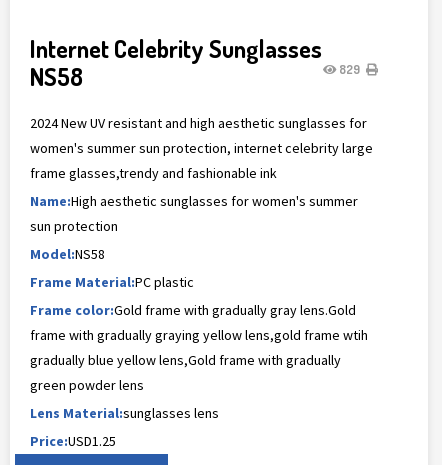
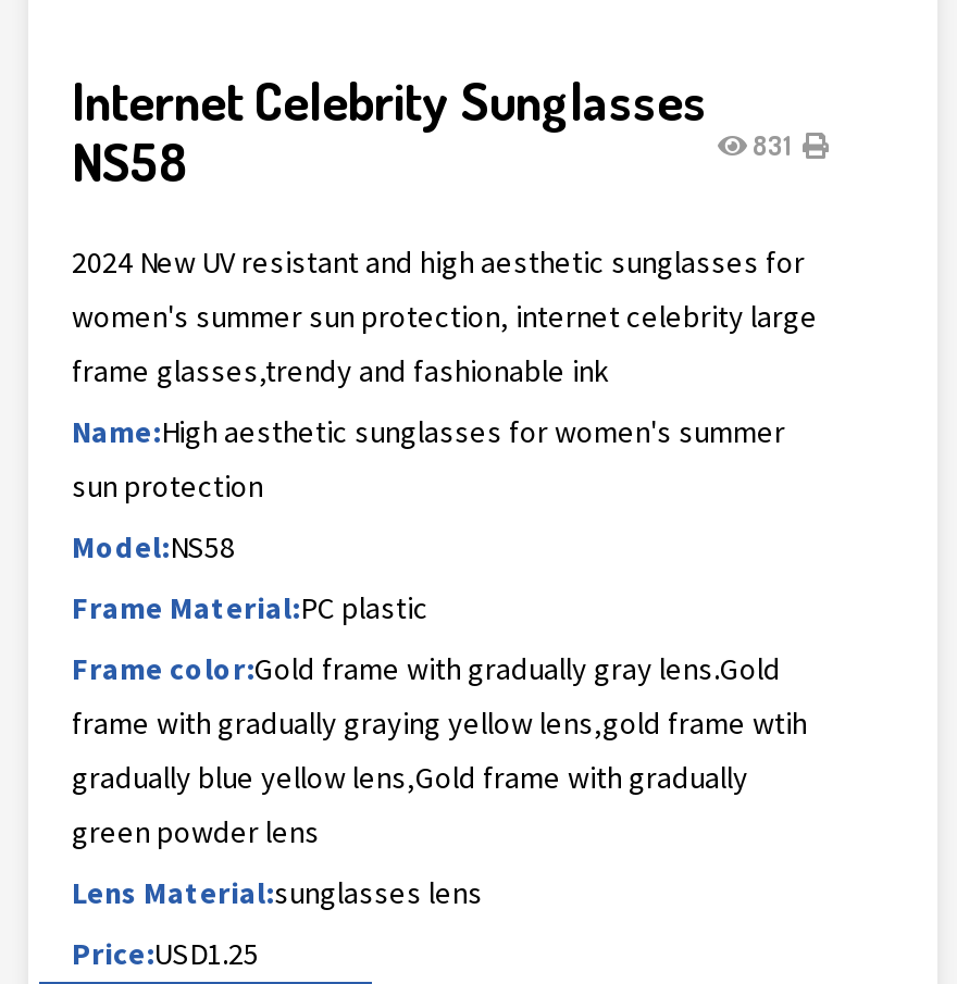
[339,62,366,77] 829 -> [753,129,803,162] 831

